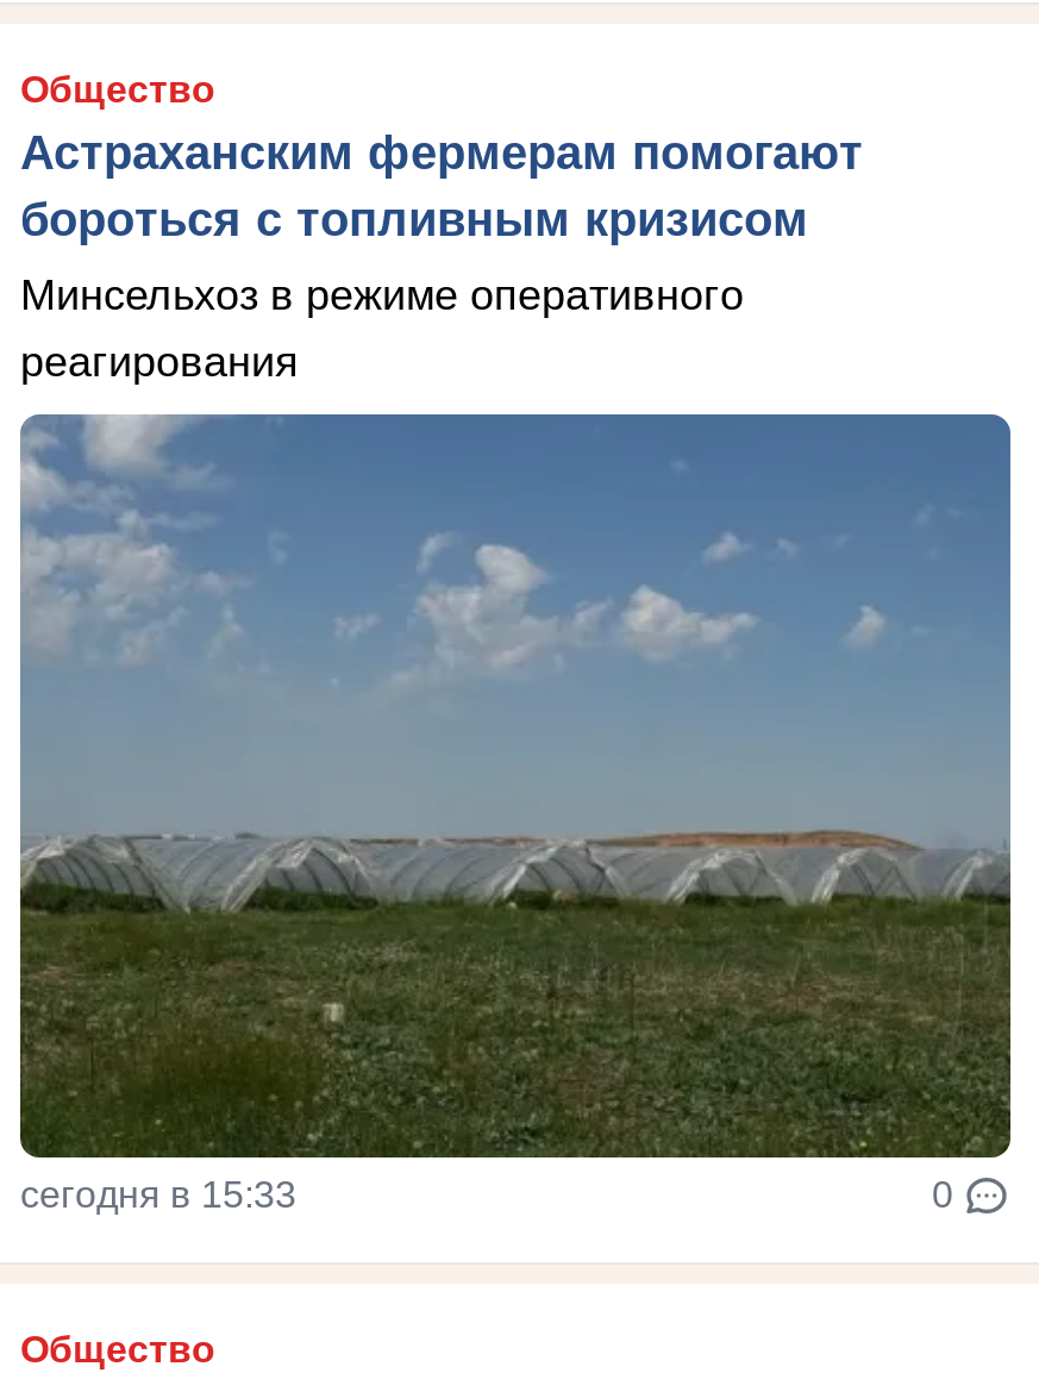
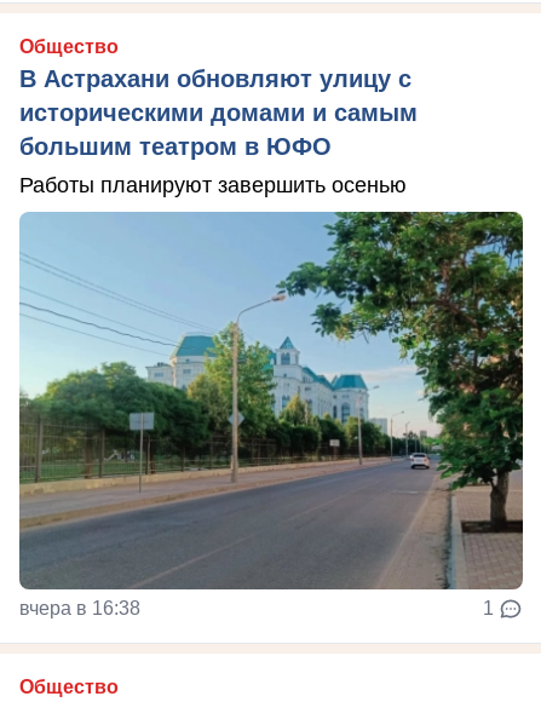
[20,127,863,246] Астраханским фермерам помогают | бороться с топливным кризисом -> [19,66,418,160] В Астрахани обновляют улицу с | историческими домами и самым | большим театром в ЮФО
[20,272,744,387] Минсельхоз в режиме оперативного | реагирования -> [19,174,407,198] Работы планируют завершить осенью
[18,412,1013,1216] [image] | сегодня в 15:33 | 0 -> [19,211,524,619] [image] | вчера в 16:38 | 1

